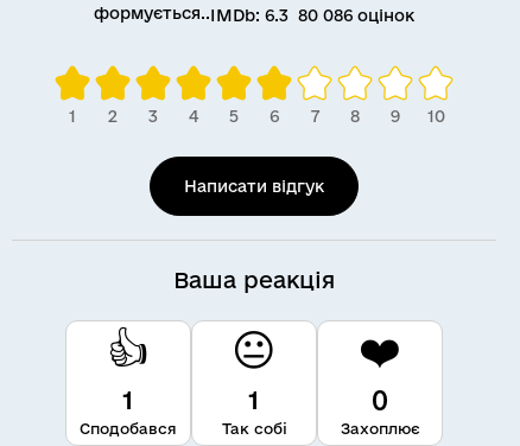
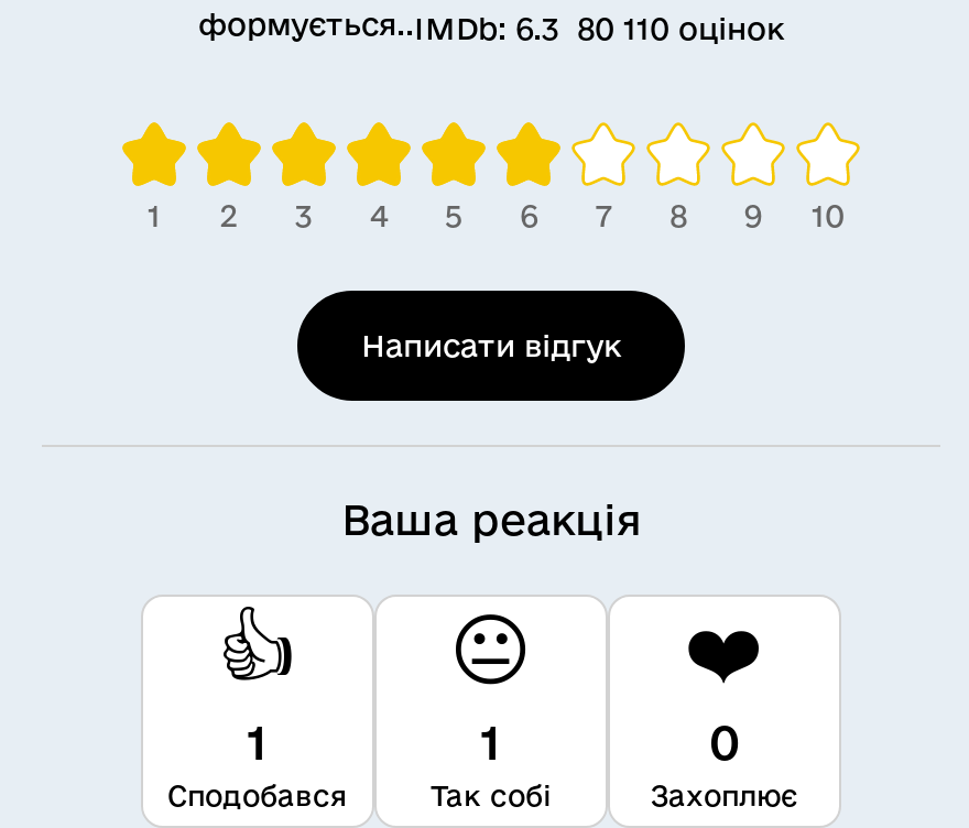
[94,4,414,25] формується.. IMDb: 6.3 80 086 оцінок -> [198,7,784,46] формується.. IMDb: 6.3 80 110 оцінок

